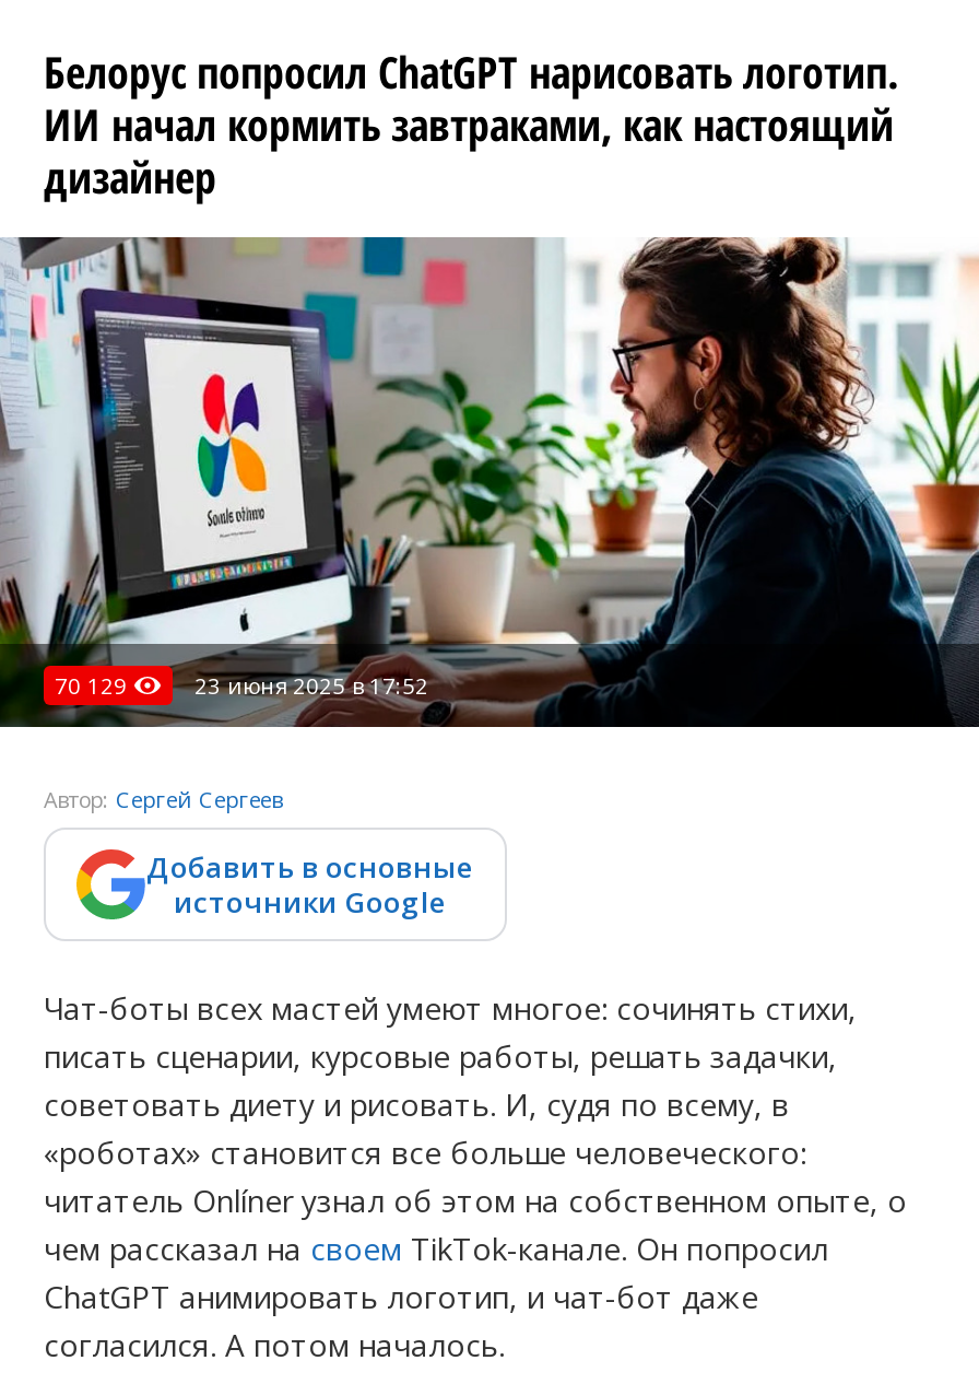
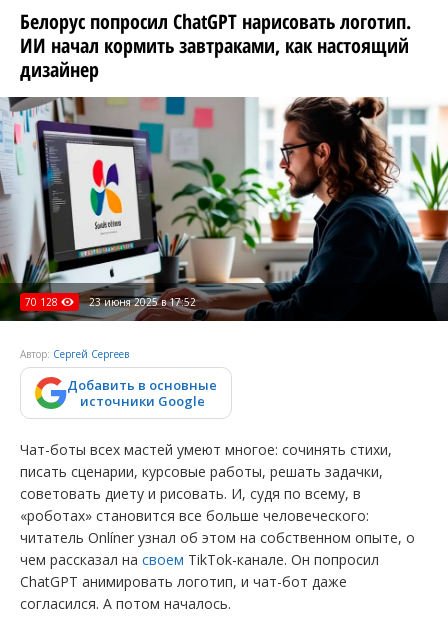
[55,670,133,701] 70 129 -> [25,295,61,309] 70 128

